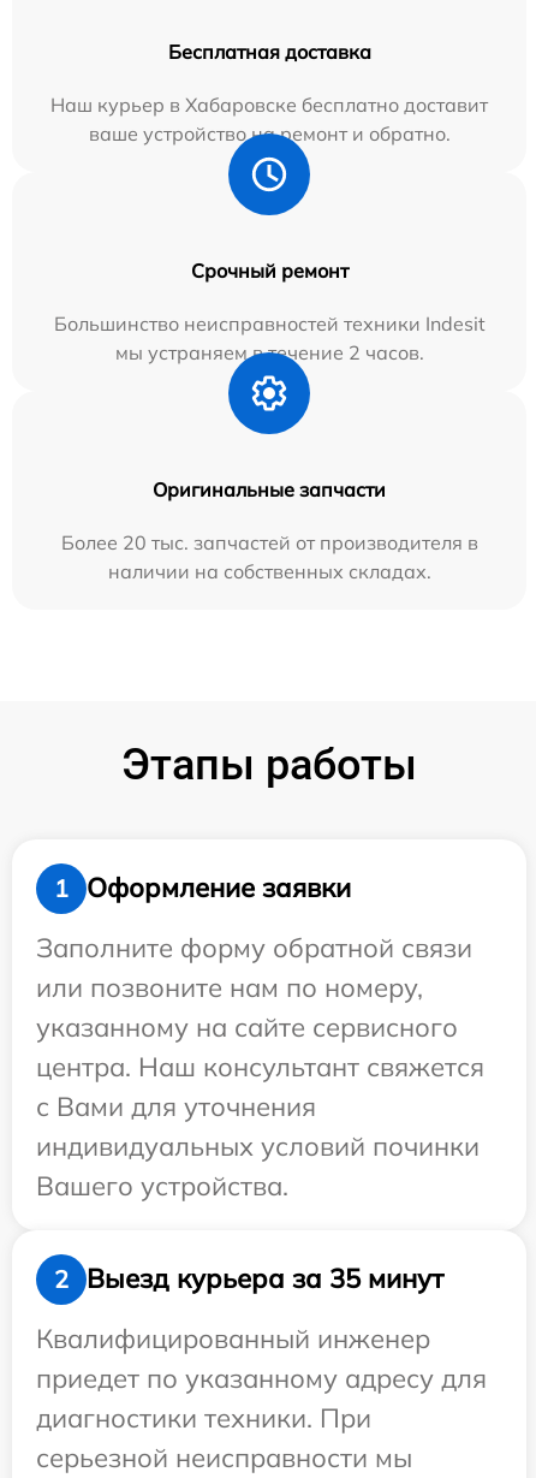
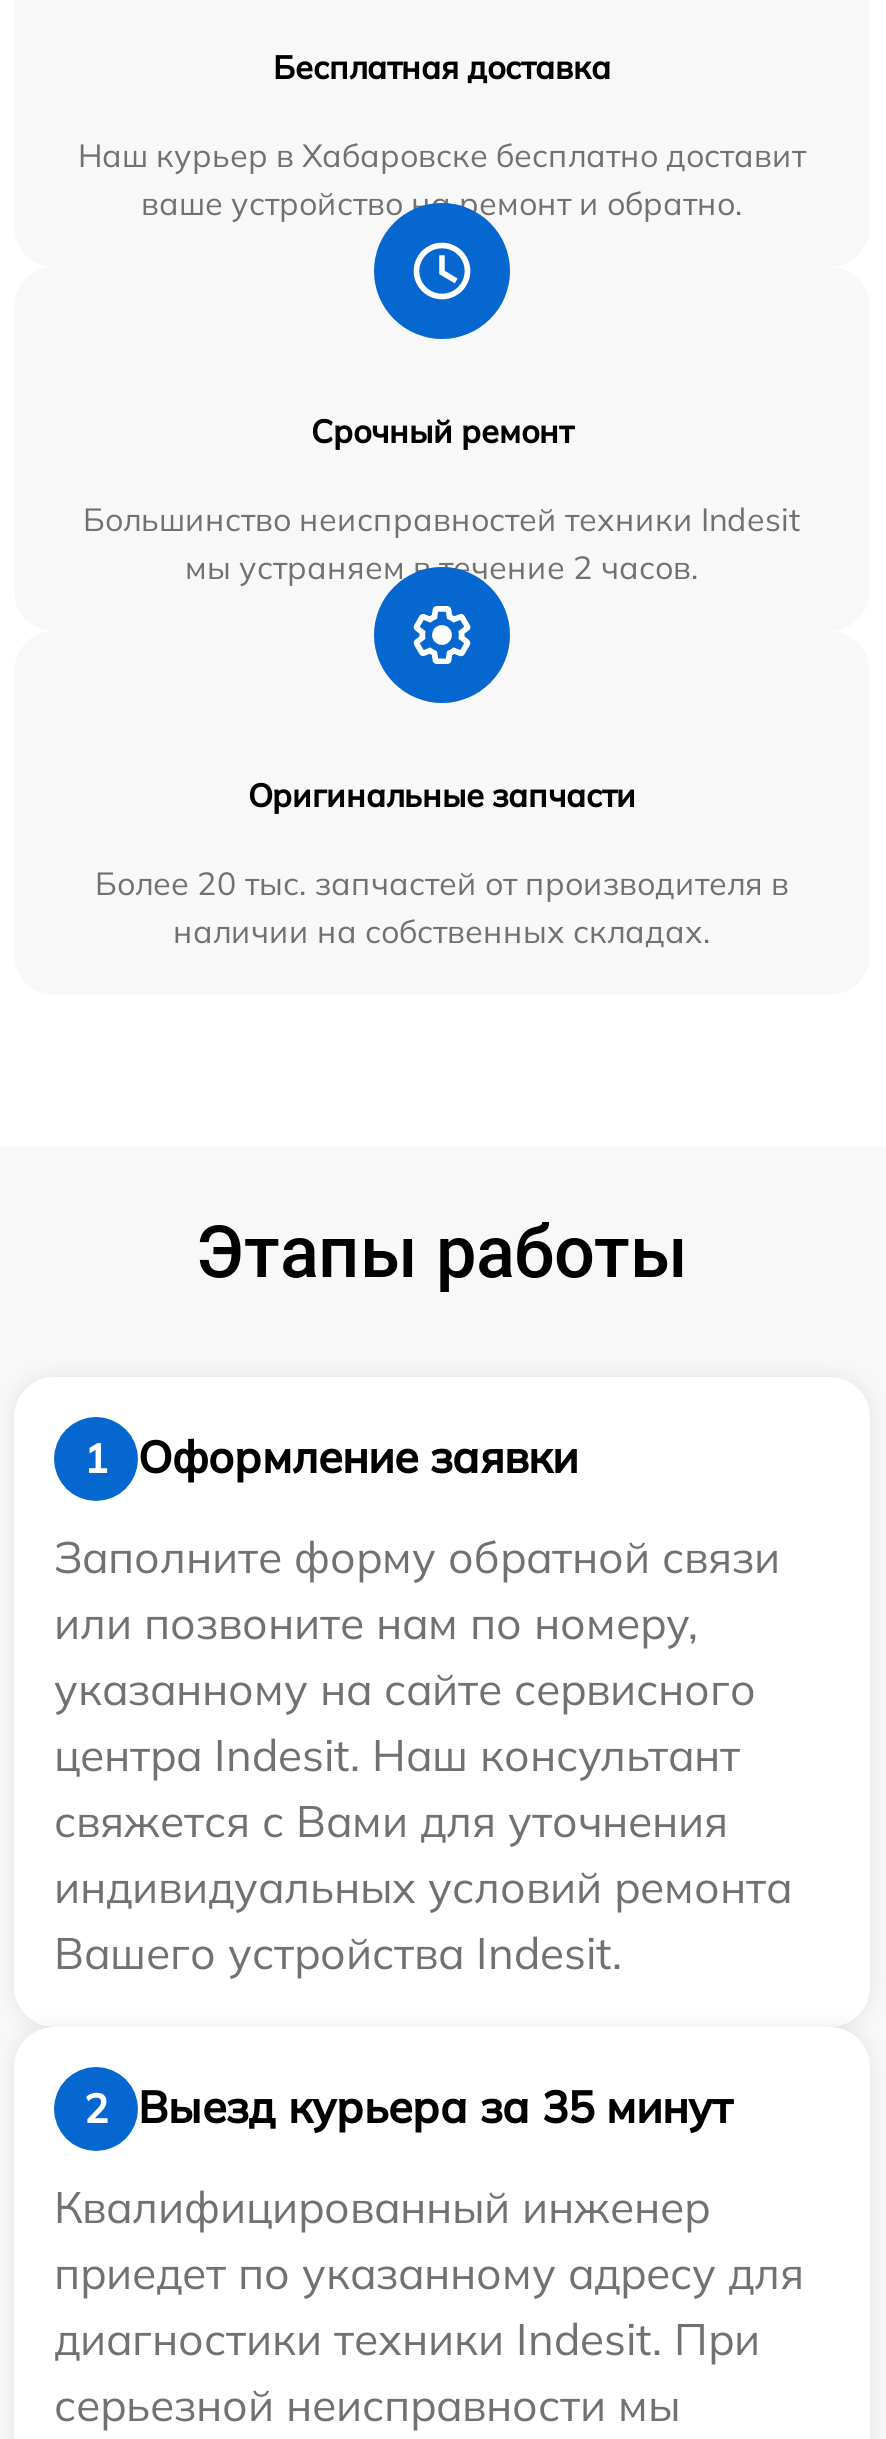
[36,1050,484,1202] центра. Наш консультант свяжется | с Вами для уточнения | индивидуальных условий починки | Вашего устройства. -> [54,1727,792,1981] центра Indesit. Наш консультант | свяжется с Вами для уточнения | индивидуальных условий ремонта | Вашего устройства Indesit.
[36,1401,371,1434] диагностики техники. При -> [54,2311,760,2367] диагностики техники Indesit. При

